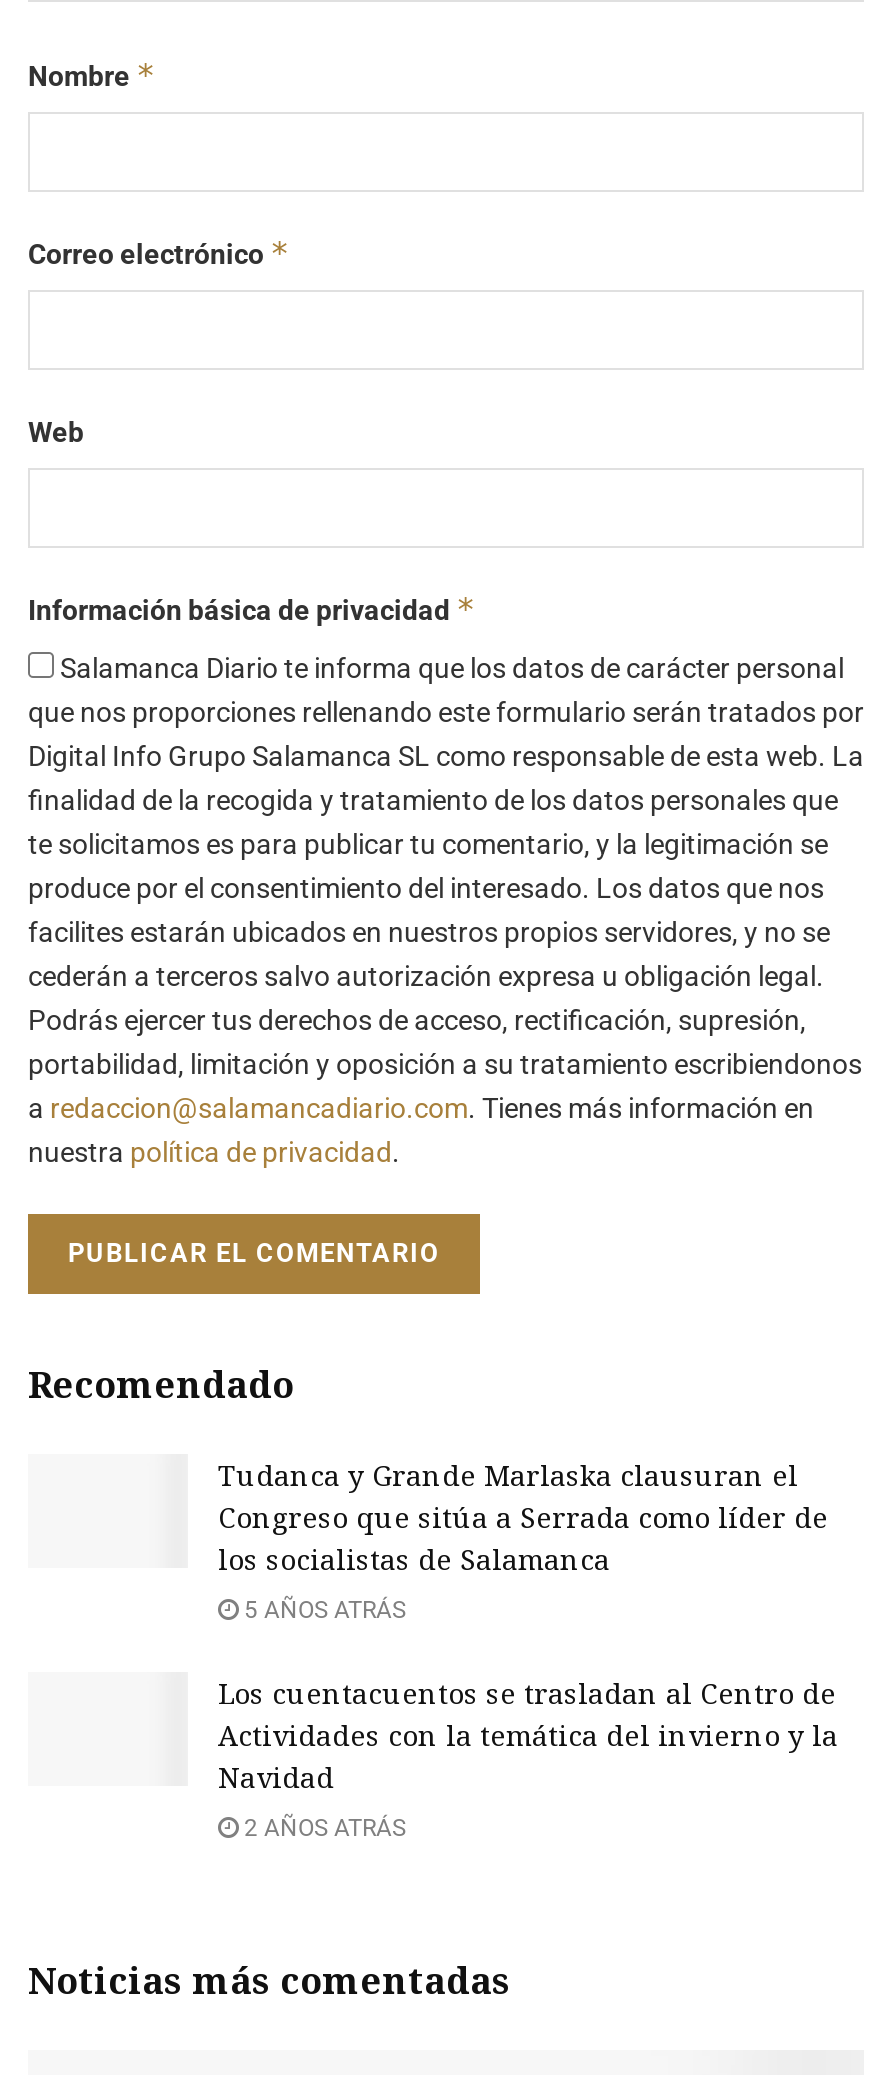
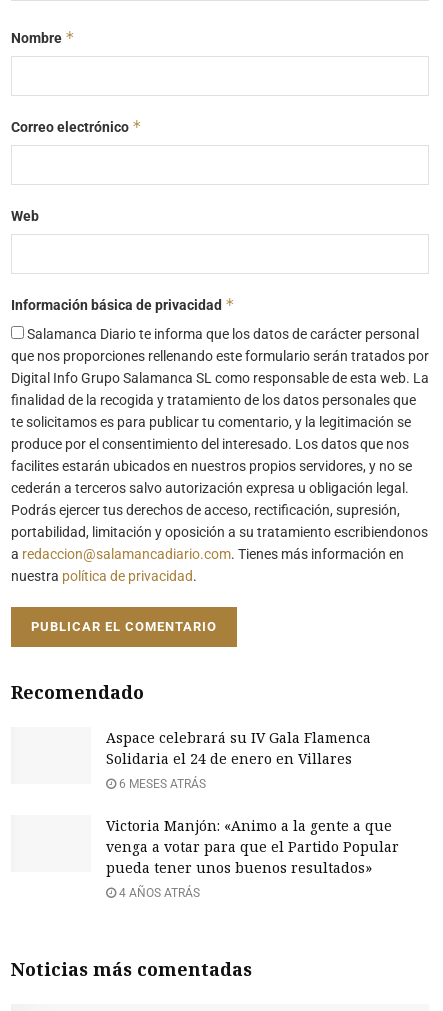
[218,1456,828,1578] Tudanca y Grande Marlaska clausuran el | Congreso que sitúa a Serrada como líder de | los socialistas de Salamanca -> [106,728,371,768] Aspace celebrará su IV Gala Flamenca | Solidaria el 24 de enero en Villares
[238,1596,406,1624] 5 AÑOS ATRÁS -> [116,777,206,791] 6 MESES ATRÁS
[218,1674,838,1796] Los cuentacuentos se trasladan al Centro de | Actividades con la temática del invierno y la | Navidad -> [106,816,399,877] Victoria Manjón: «Animo a la gente a que | venga a votar para que el Partido Popular | pueda tener unos buenos resultados»
[238,1814,406,1842] 2 AÑOS ATRÁS -> [116,886,200,900] 4 AÑOS ATRÁS

